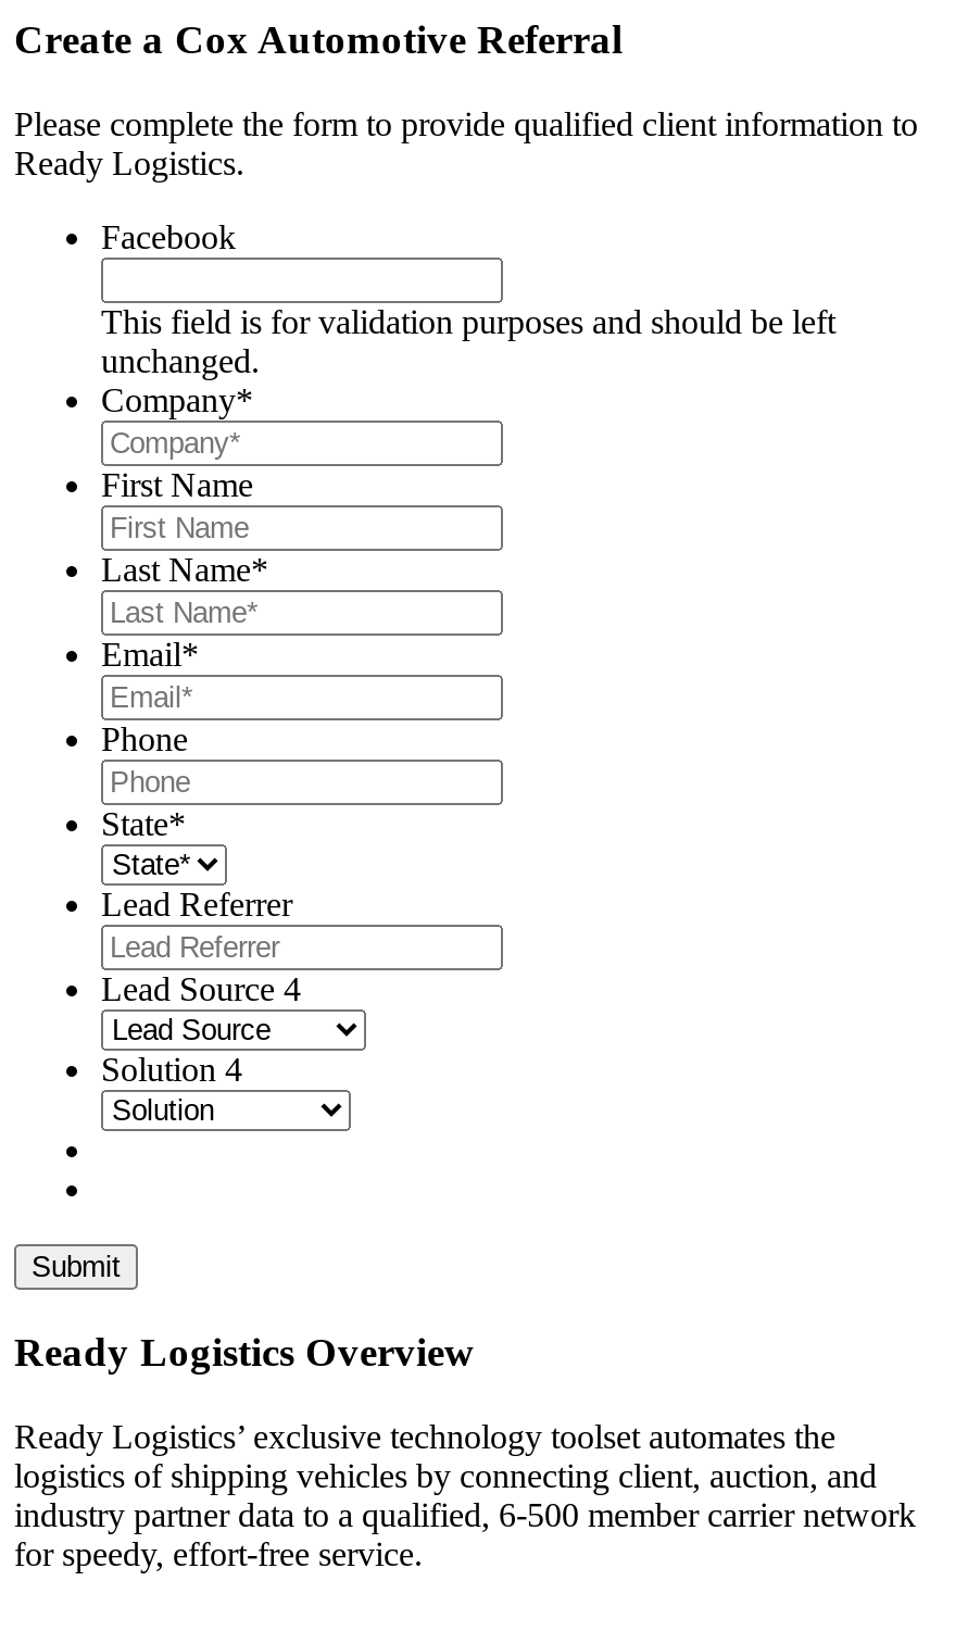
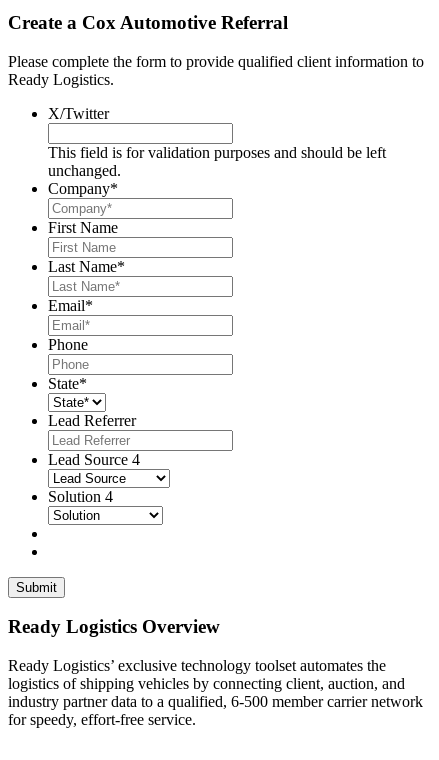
[101,217,236,254] Facebook -> [48,104,109,121] X/Twitter

